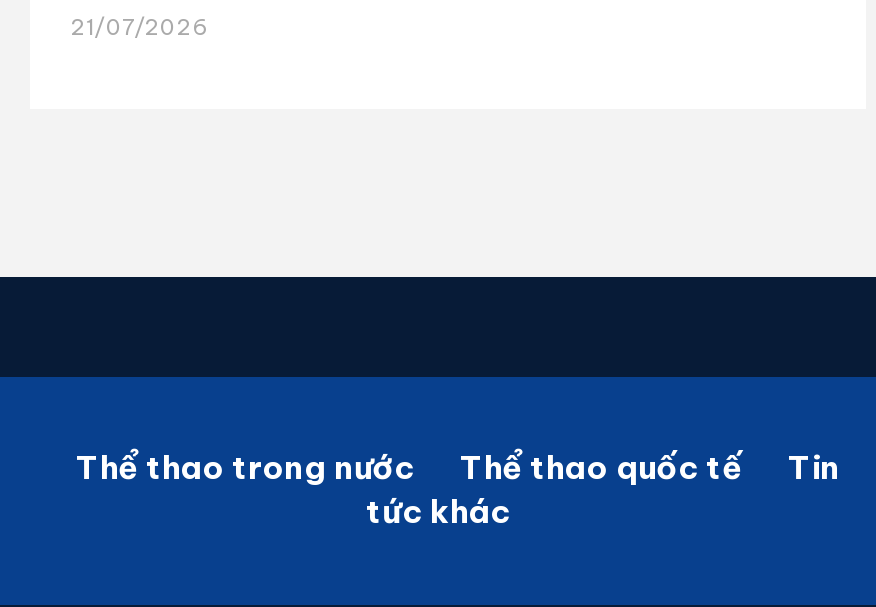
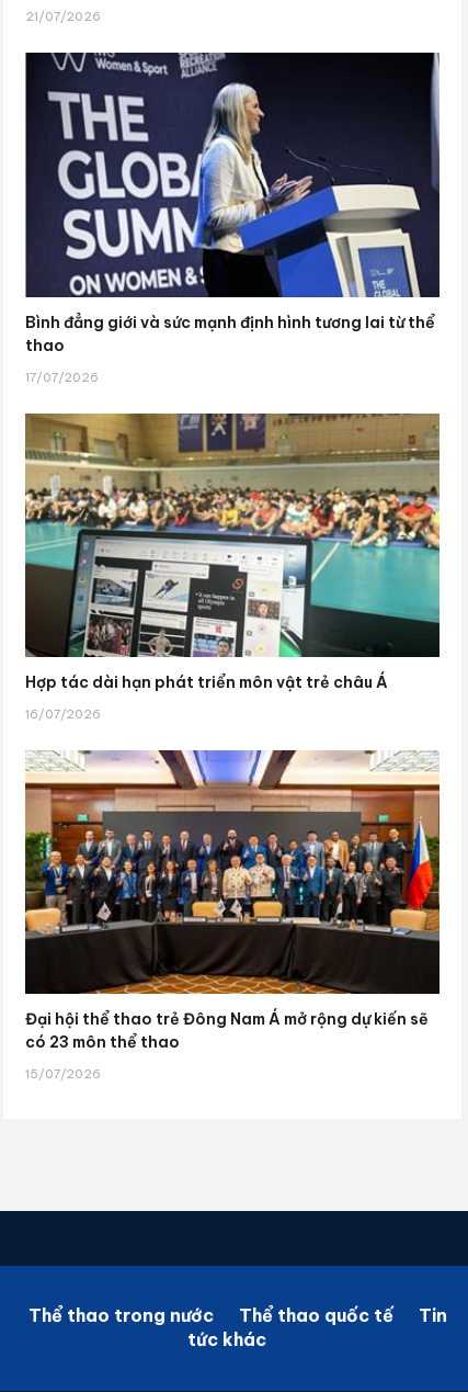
none -> [24,52,441,385] [image] | Bình đẳng giới và sức mạnh định hình tương lai từ thể | thao | 17/07/2026
none -> [24,412,441,722] [image] | Hợp tác dài hạn phát triển môn vật trẻ châu Á | 16/07/2026
none -> [24,749,441,1082] [image] | Đại hội thể thao trẻ Đông Nam Á mở rộng dự kiến sẽ | có 23 môn thể thao | 15/07/2026

